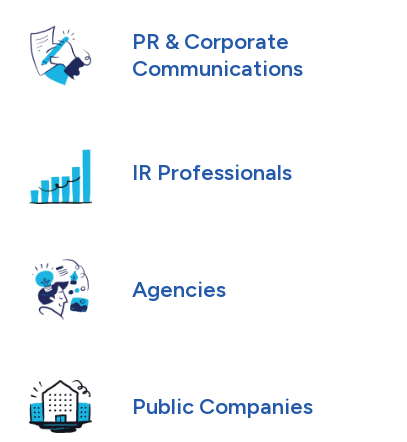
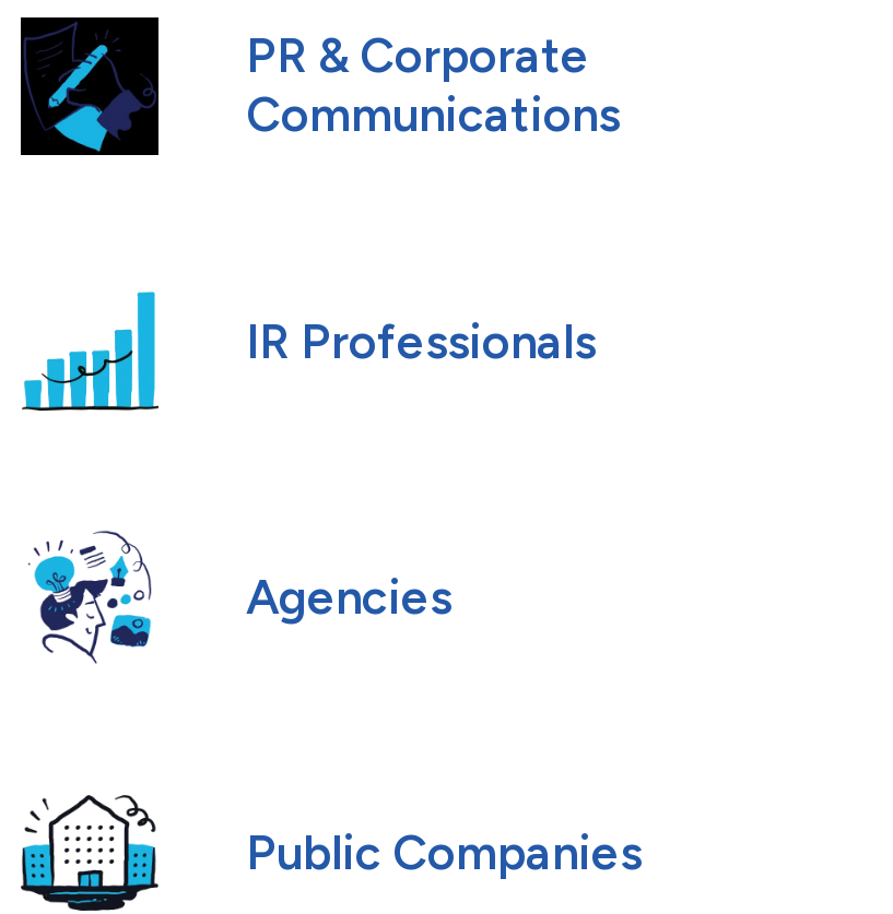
[29,24,92,87] [image] -> [19,15,161,157] [image]

